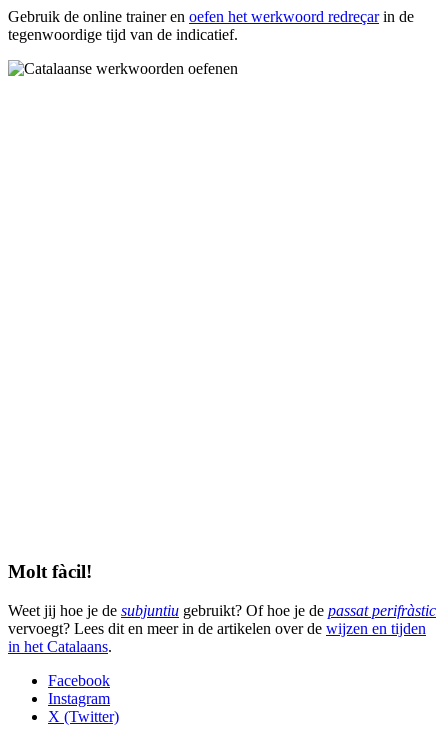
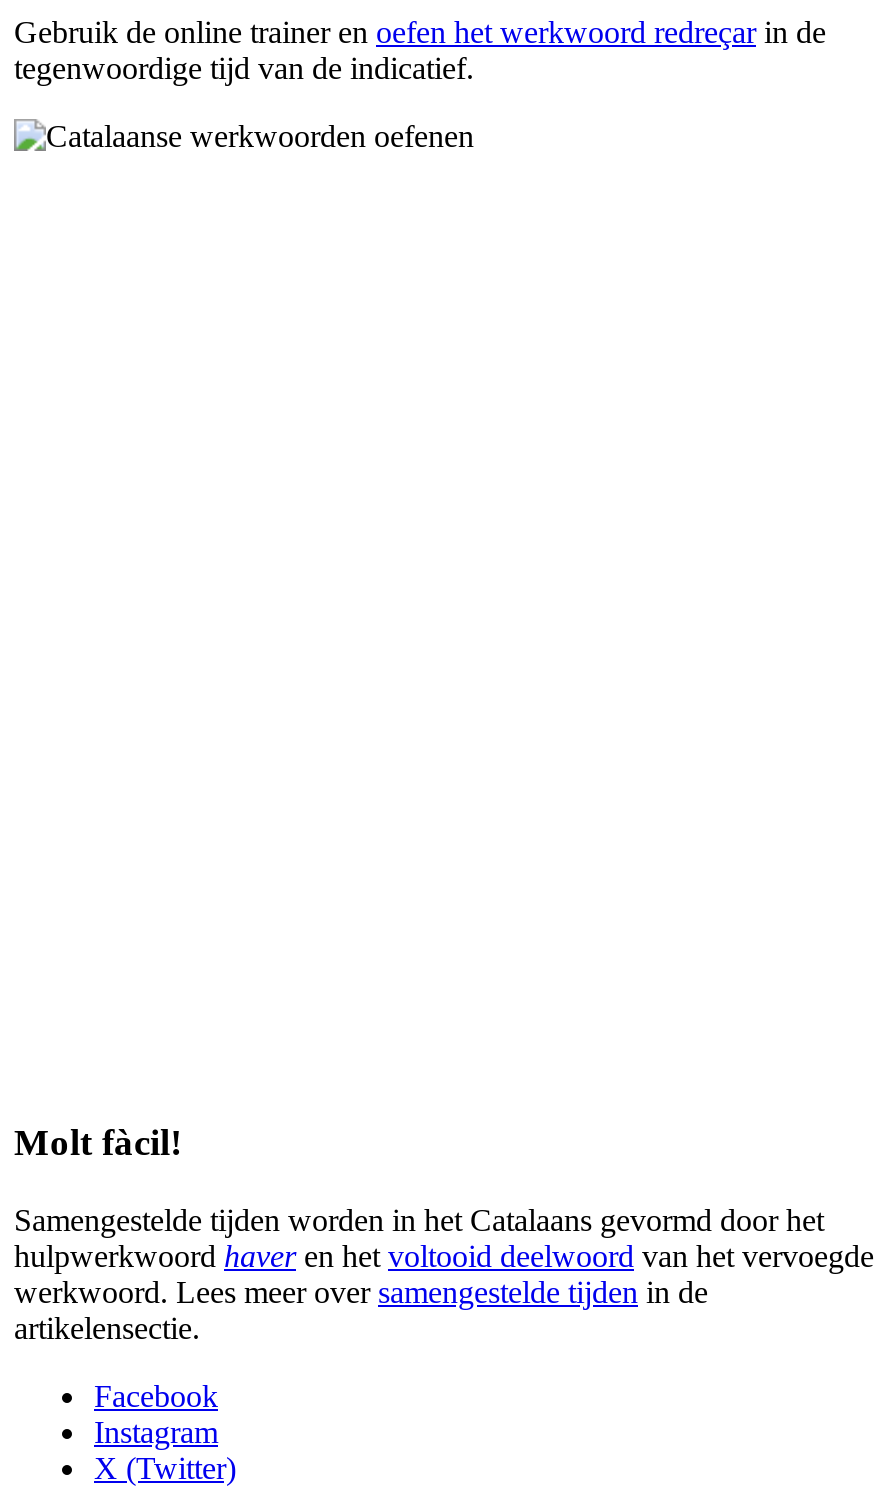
[8,602,436,655] Weet jij hoe je de subjuntiu gebruikt? Of hoe je de passat perifràstic | vervoegt? Lees dit en meer in de artikelen over de wijzen en tijden | in het Catalaans. -> [14,1202,874,1344] Samengestelde tijden worden in het Catalaans gevormd door het | hulpwerkwoord haver en het voltooid deelwoord van het vervoegde | werkwoord. Lees meer over samengestelde tijden in de | artikelensectie.

